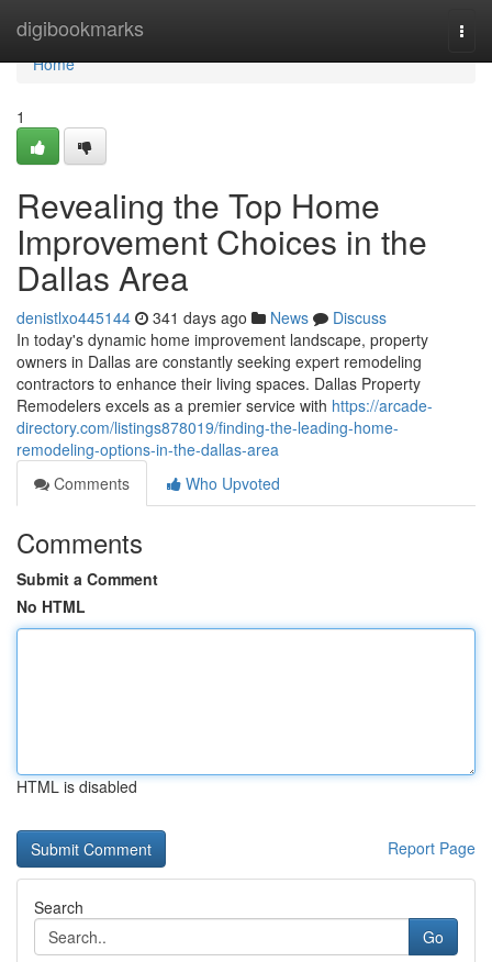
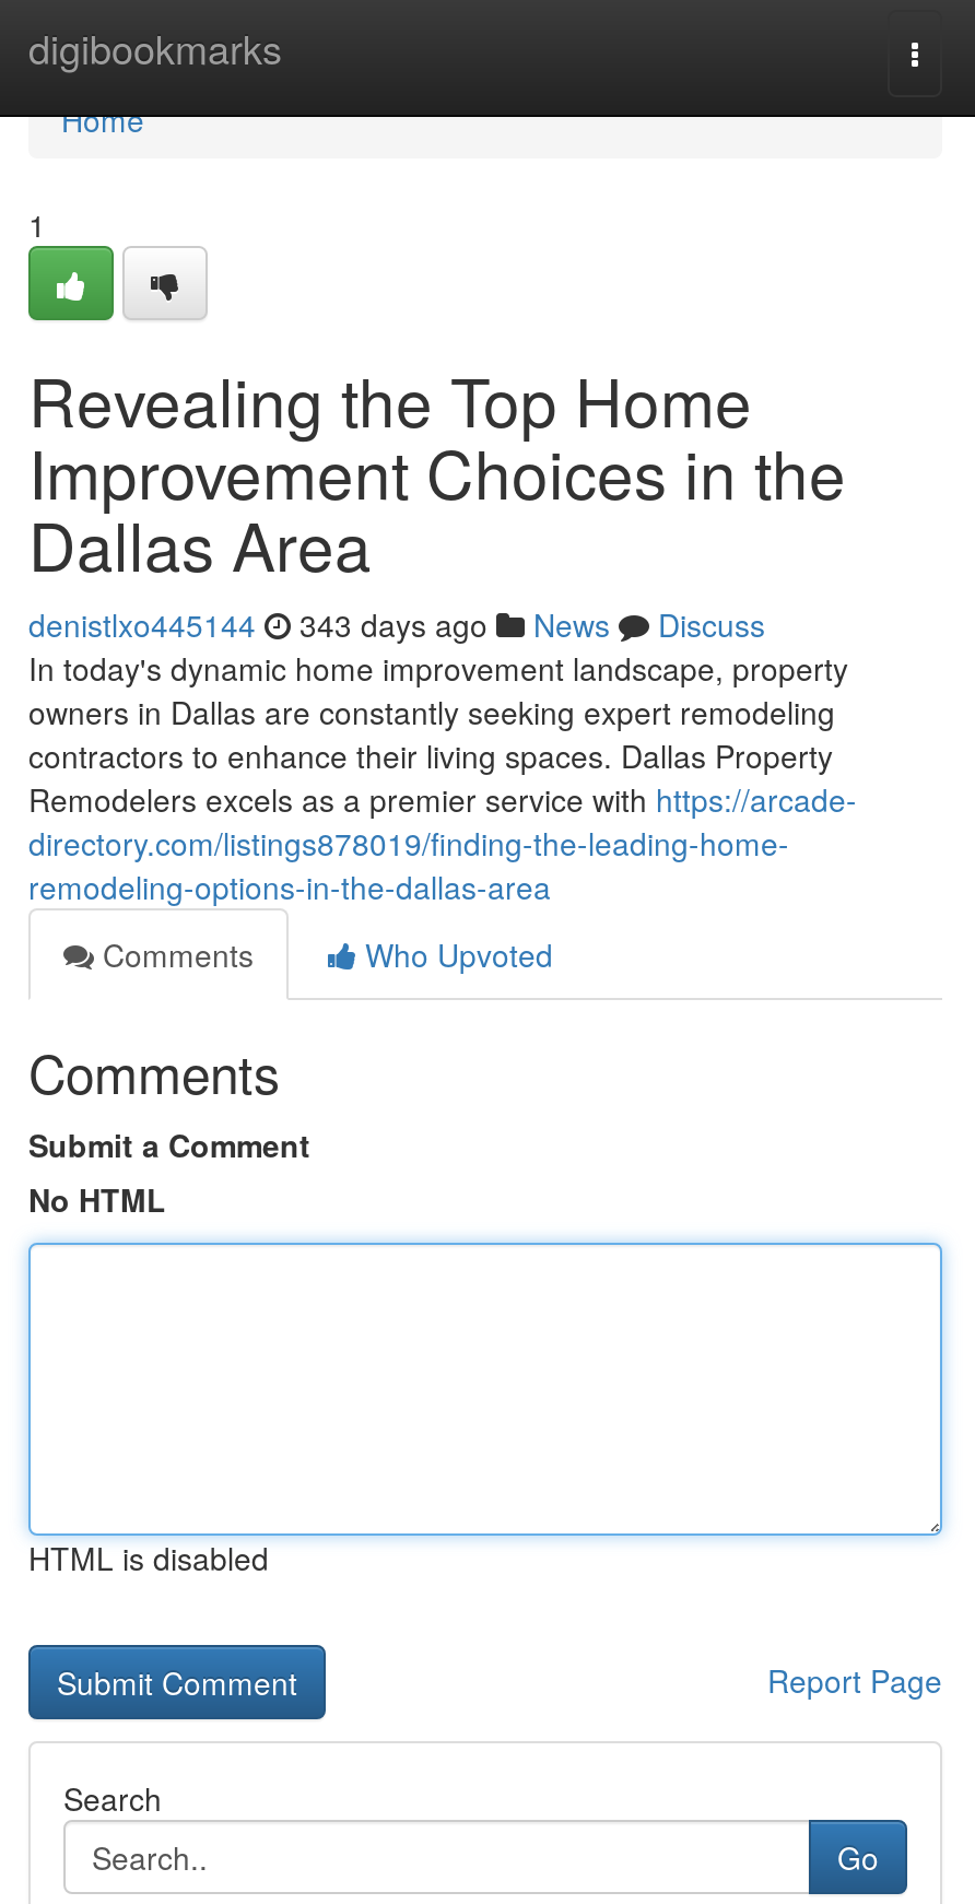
[16,306,387,328] denistlxo445144 341 days ago News Discuss -> [28,602,765,646] denistlxo445144 343 days ago News Discuss

